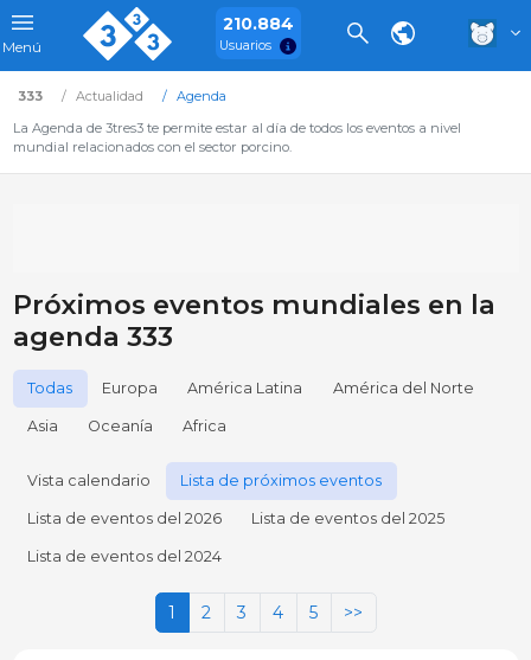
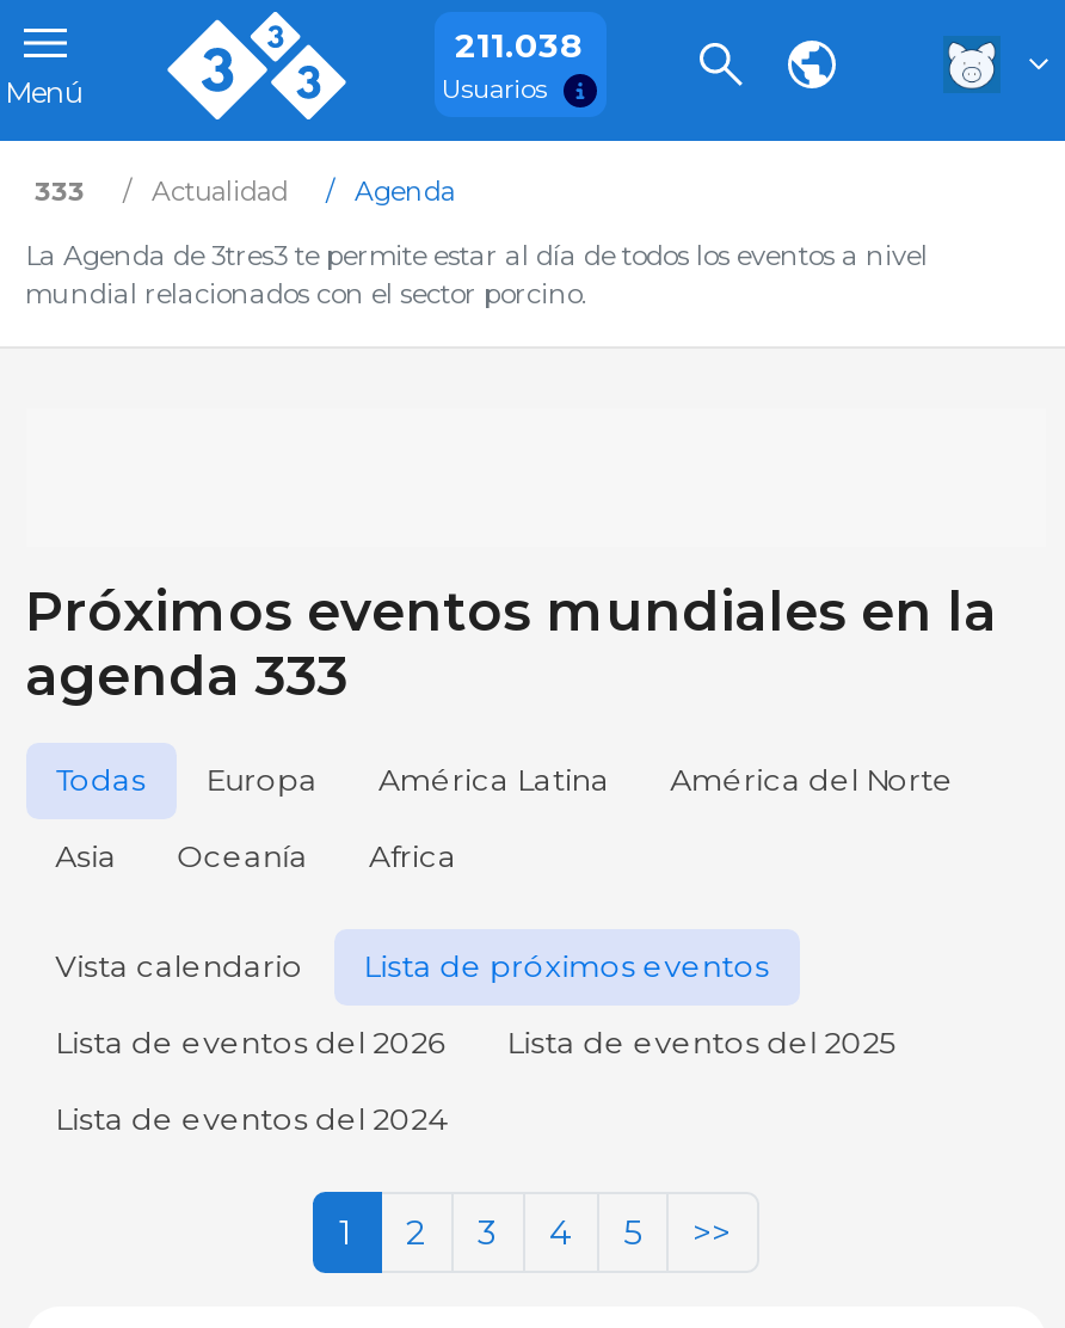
[222,12,293,34] 210.884 -> [455,23,584,66] 211.038

